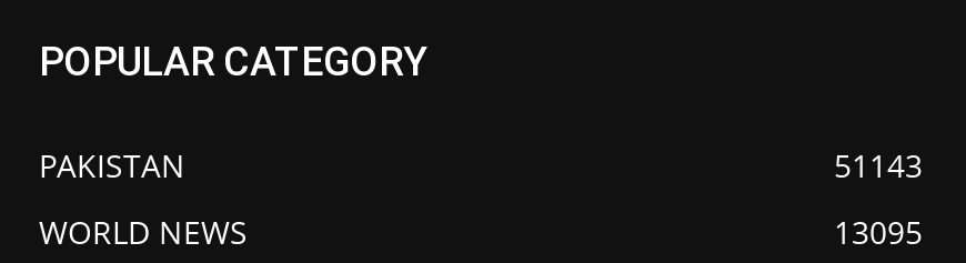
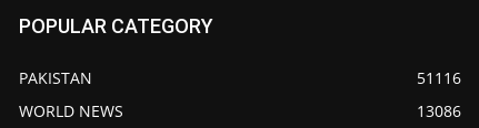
[834,144,923,186] 51143 -> [417,67,461,88] 51116
[834,211,923,253] 13095 -> [417,100,461,121] 13086

